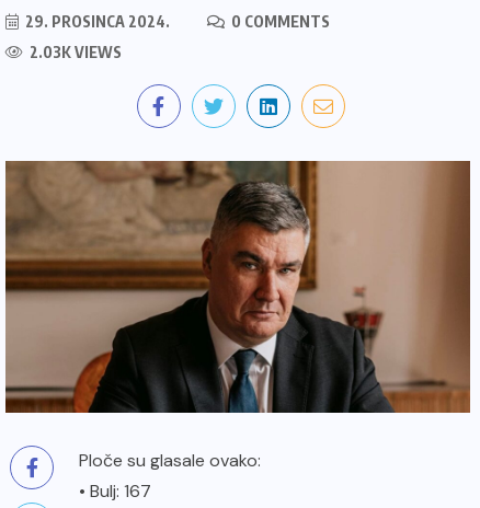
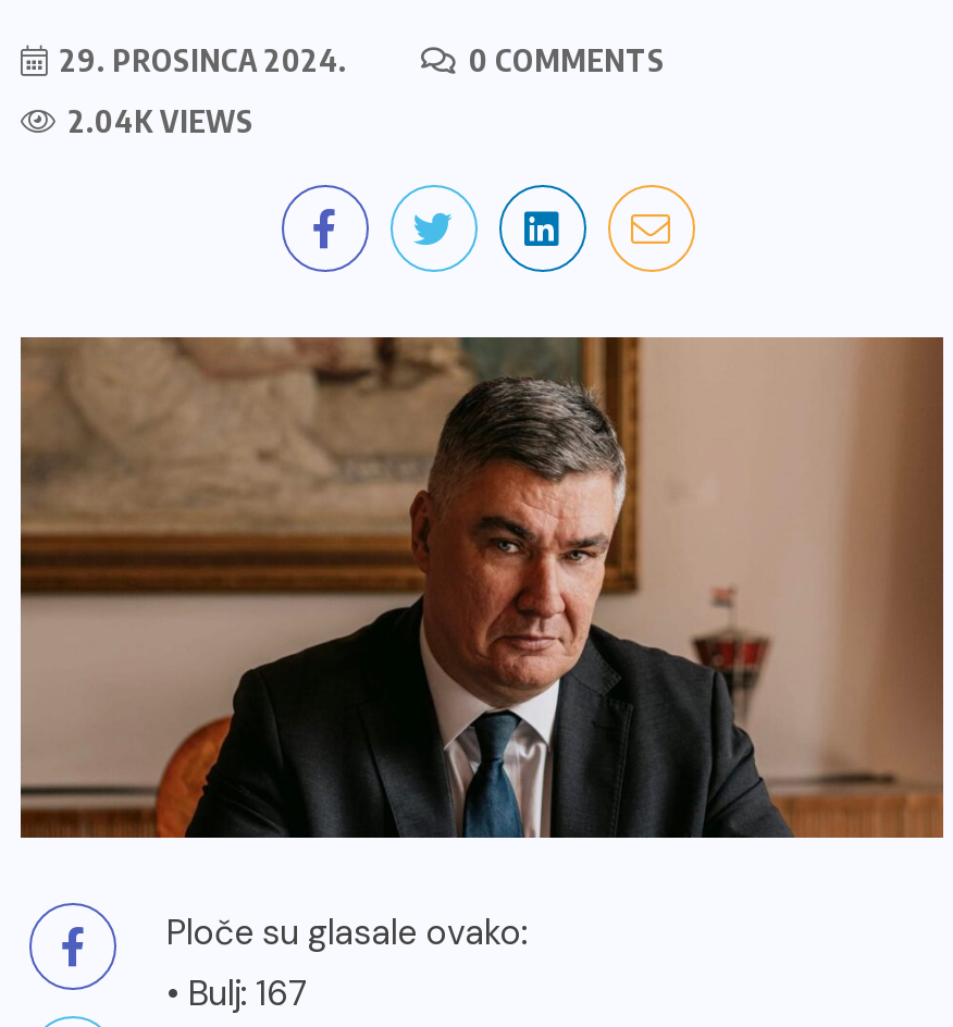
[26,43,122,61] 2.03K VIEWS -> [62,102,253,139] 2.04K VIEWS

